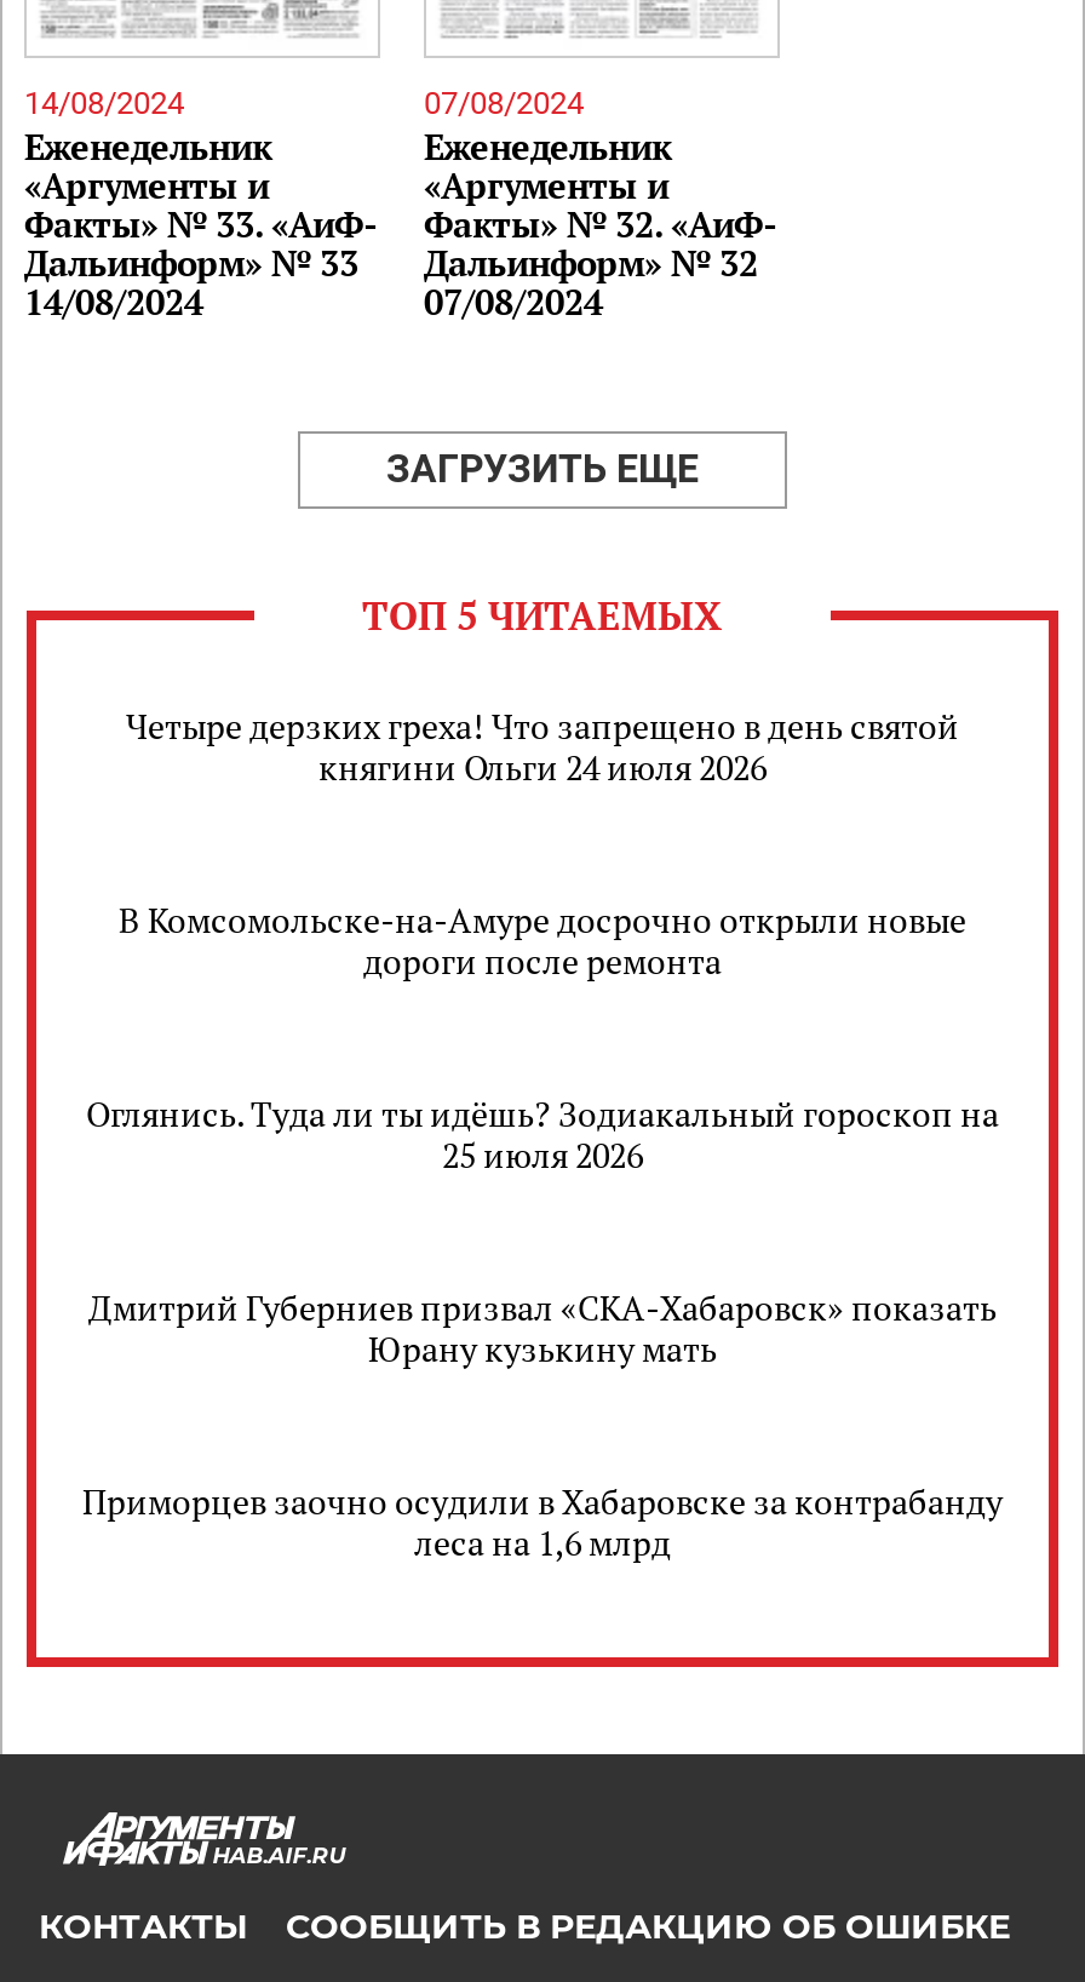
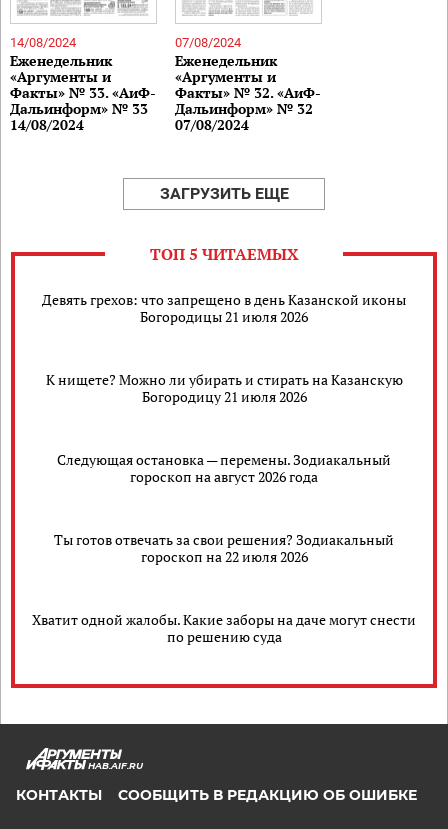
[126,703,959,790] Четыре дерзких греха! Что запрещено в день святой | княгини Ольги 24 июля 2026 -> [42,290,406,326] Девять грехов: что запрещено в день Казанской иконы | Богородицы 21 июля 2026
[119,897,966,984] В Комсомольске-на-Амуре досрочно открыли новые | дороги после ремонта -> [45,370,402,406] К нищете? Можно ли убирать и стирать на Казанскую | Богородицу 21 июля 2026
[86,1090,999,1178] Оглянись. Туда ли ты идёшь? Зодиакальный гороскоп на | 25 июля 2026 -> [57,450,391,486] Следующая остановка — перемены. Зодиакальный | гороскоп на август 2026 года
[88,1284,997,1371] Дмитрий Губерниев призвал «СКА-Хабаровск» показать | Юрану кузькину мать -> [54,530,394,566] Ты готов отвечать за свои решения? Зодиакальный | гороскоп на 22 июля 2026
[82,1478,1003,1565] Приморцев заочно осудили в Хабаровске за контрабанду | леса на 1,6 млрд -> [32,610,416,646] Хватит одной жалобы. Какие заборы на даче могут снести | по решению суда

